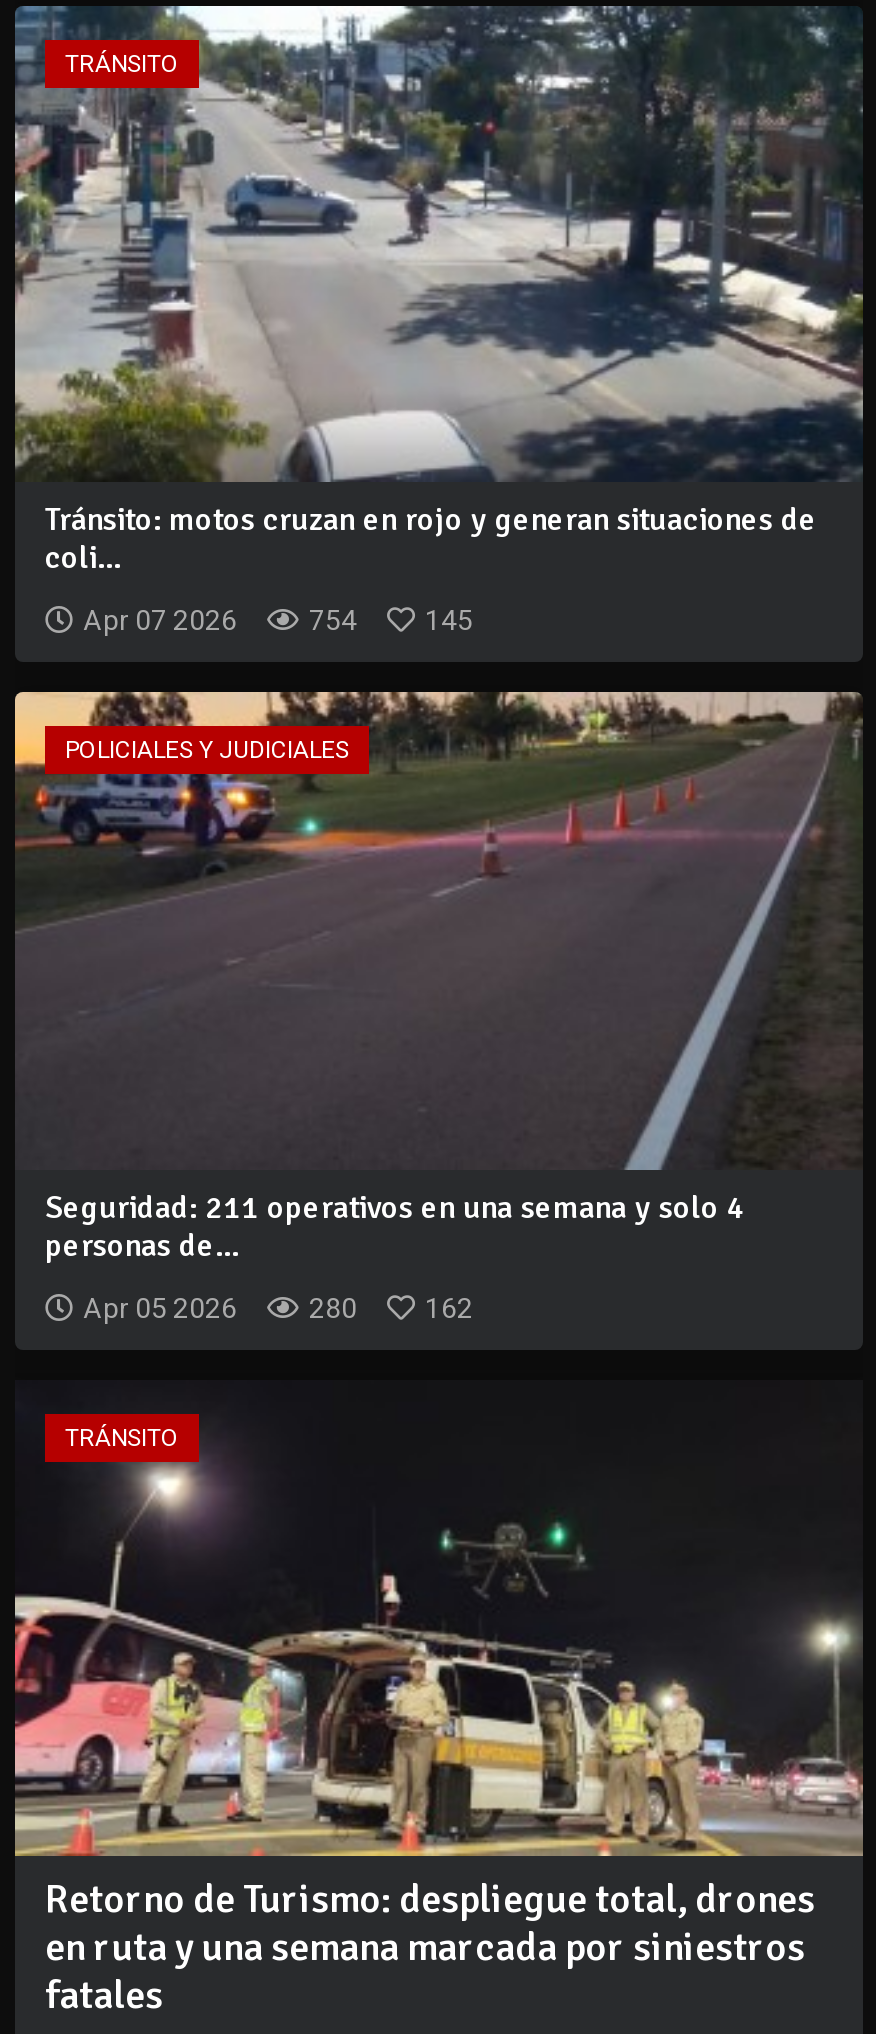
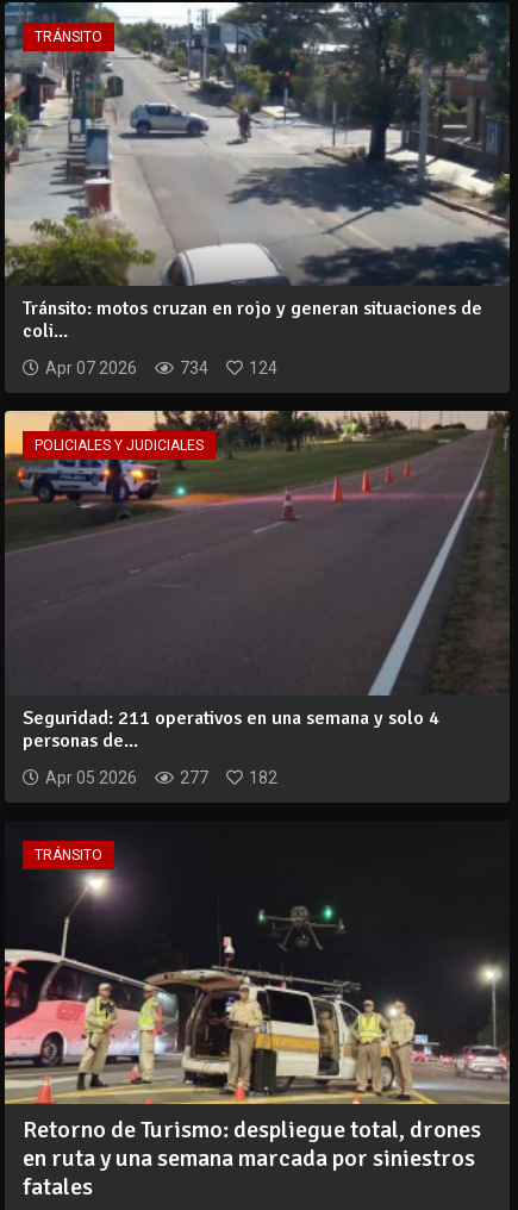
[309,604,357,636] 754 -> [180,358,208,378] 734
[425,604,473,636] 145 -> [249,358,277,378] 124
[309,1291,357,1323] 280 -> [180,768,208,787] 277
[425,1291,473,1323] 162 -> [249,768,277,787] 182

